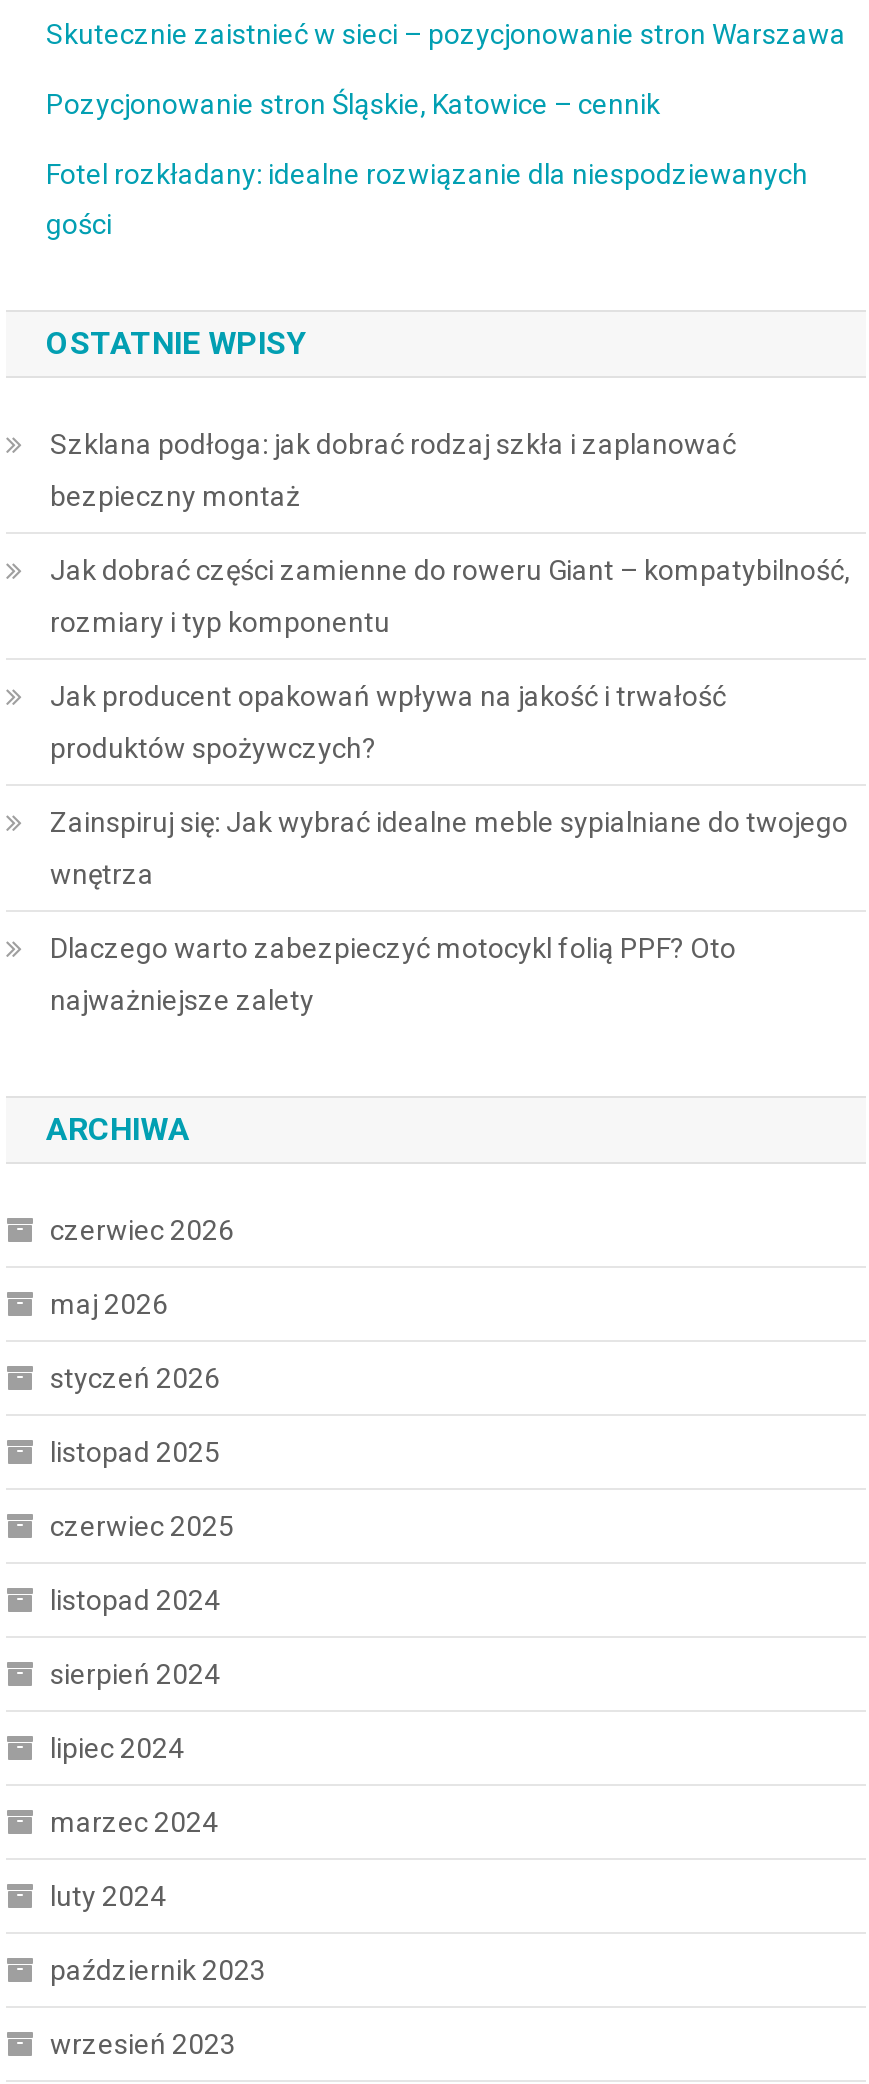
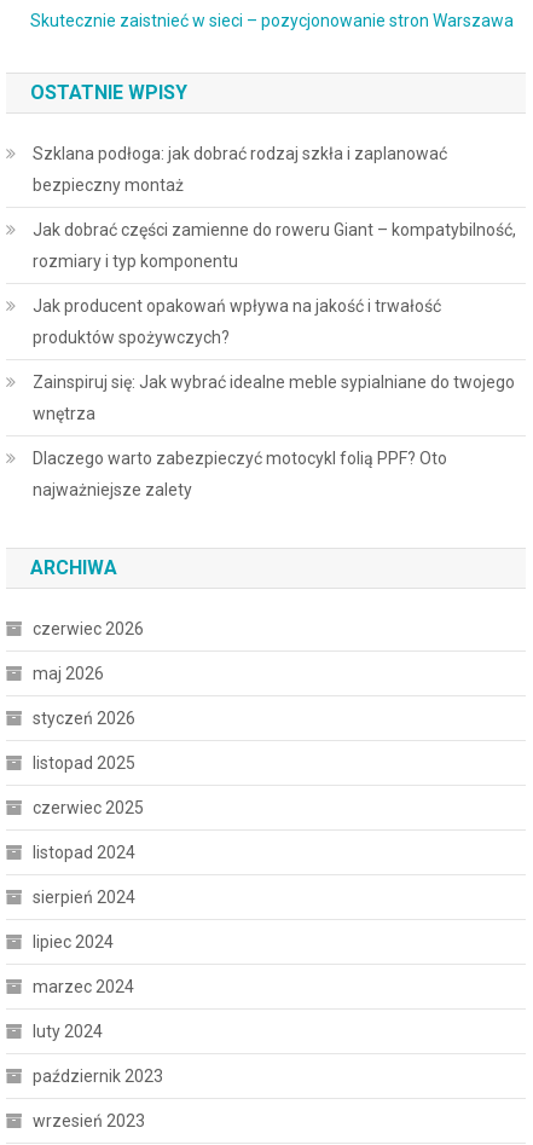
[46,89,808,241] Pozycjonowanie stron Śląskie, Katowice – cennik | Fotel rozkładany: idealne rozwiązanie dla niespodziewanych | gości -> none

